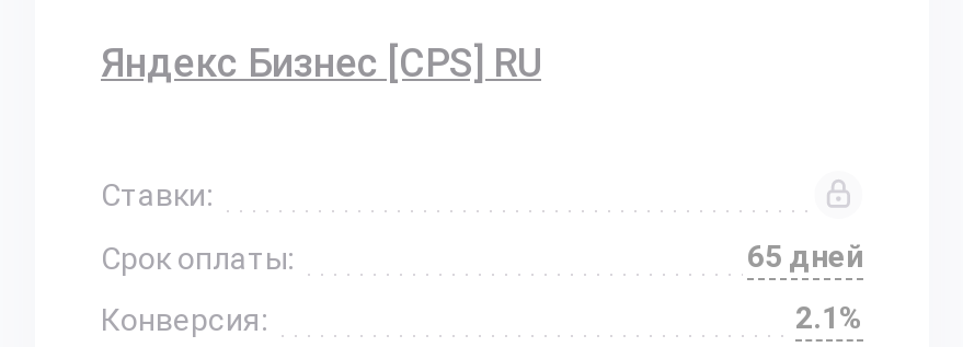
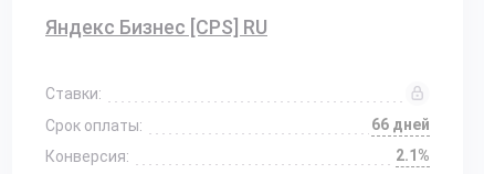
[747,239,863,274] 65 дней -> [371,116,430,133] 66 дней

